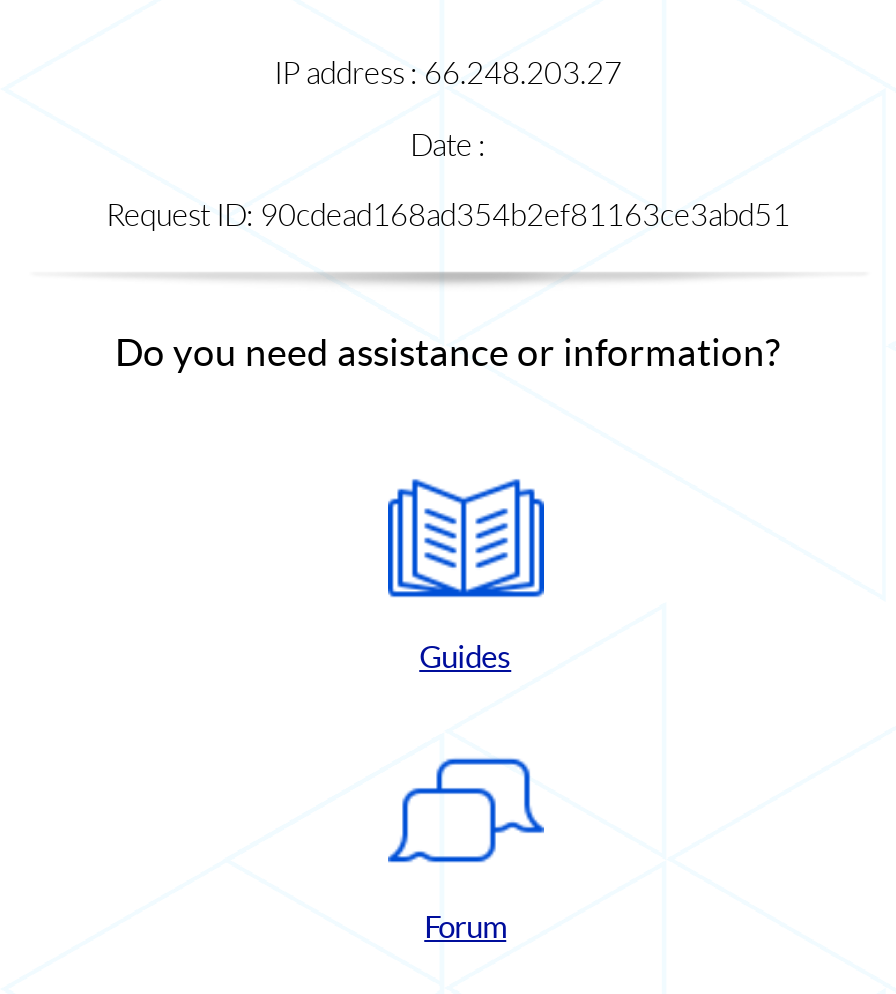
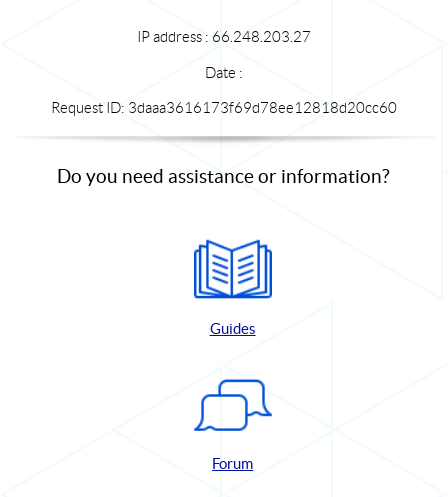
[106,198,790,232] Request ID: 90cdead168ad354b2ef81163ce3abd51 -> [51,99,397,116] Request ID: 3daaa3616173f69d78ee12818d20cc60

